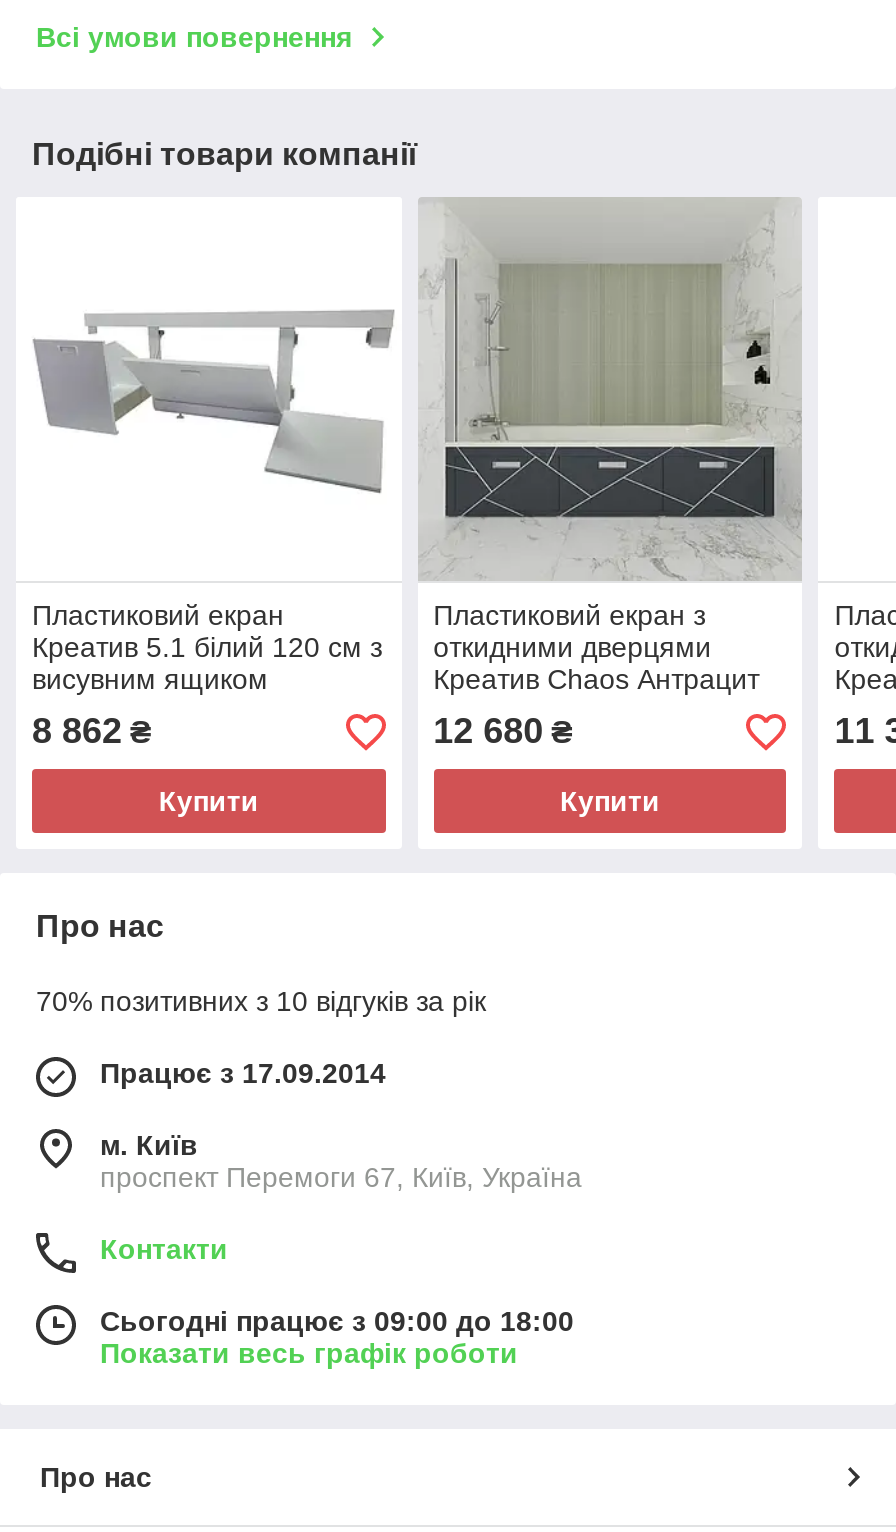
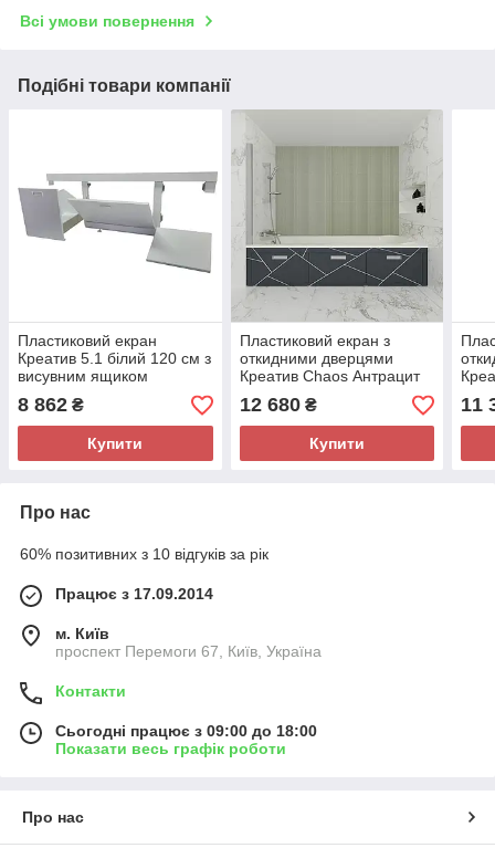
[36,986,486,1018] 70% позитивних з 10 відгуків за рік -> [20,546,268,563] 60% позитивних з 10 відгуків за рік

